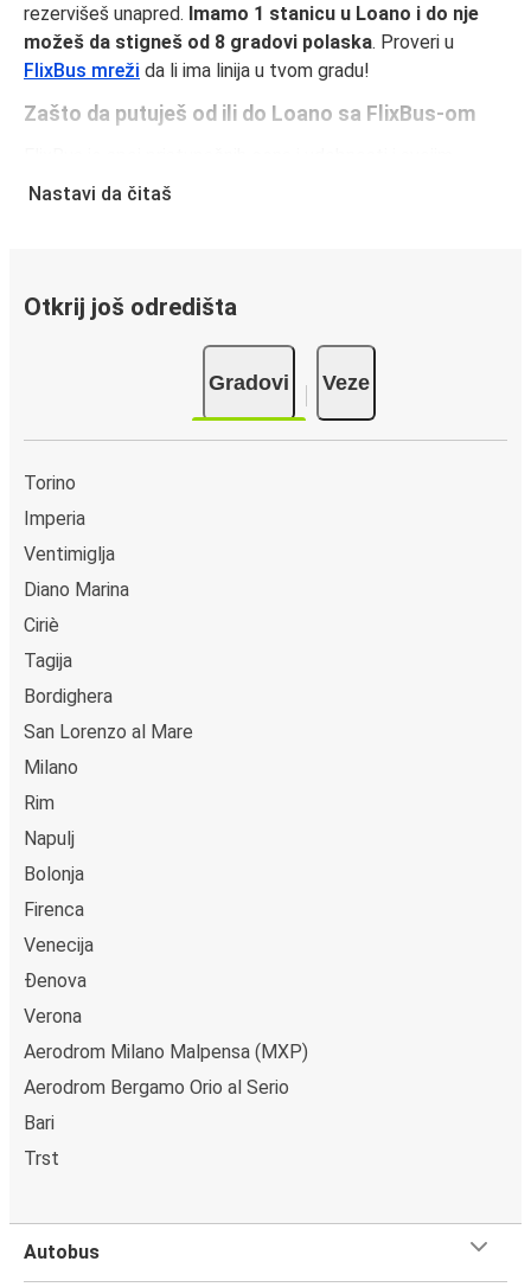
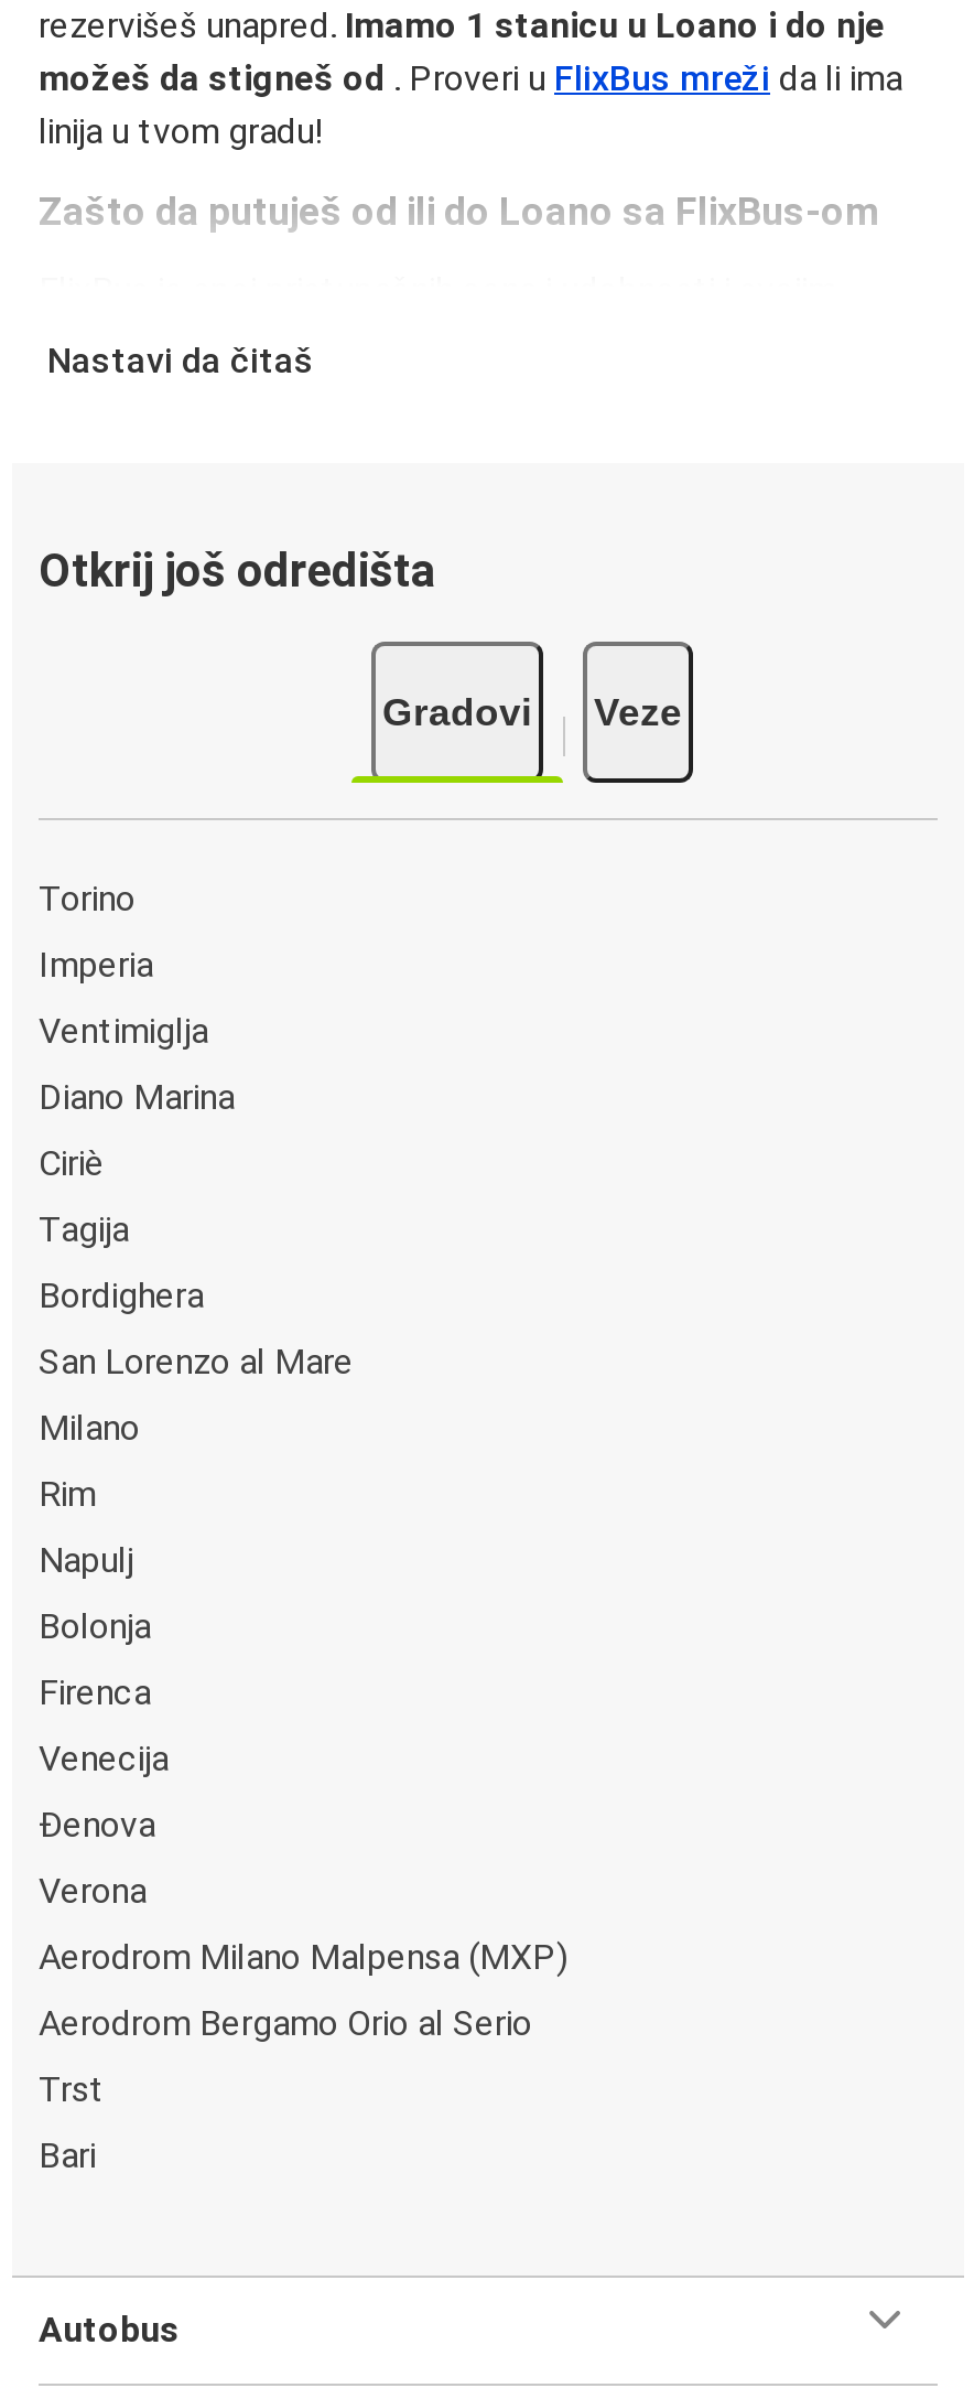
[24,31,454,82] možeš da stigneš od 8 gradovi polaska. Proveri u | FlixBus mreži da li ima linija u tvom gradu! -> [39,58,902,153] možeš da stigneš od. Proveri u FlixBus mreži da li ima | linija u tvom gradu!
moved [24,1111,55,1134] -> [39,2133,96,2175]: Bari
moved [24,1147,59,1169] -> [39,2067,105,2109]: Trst

